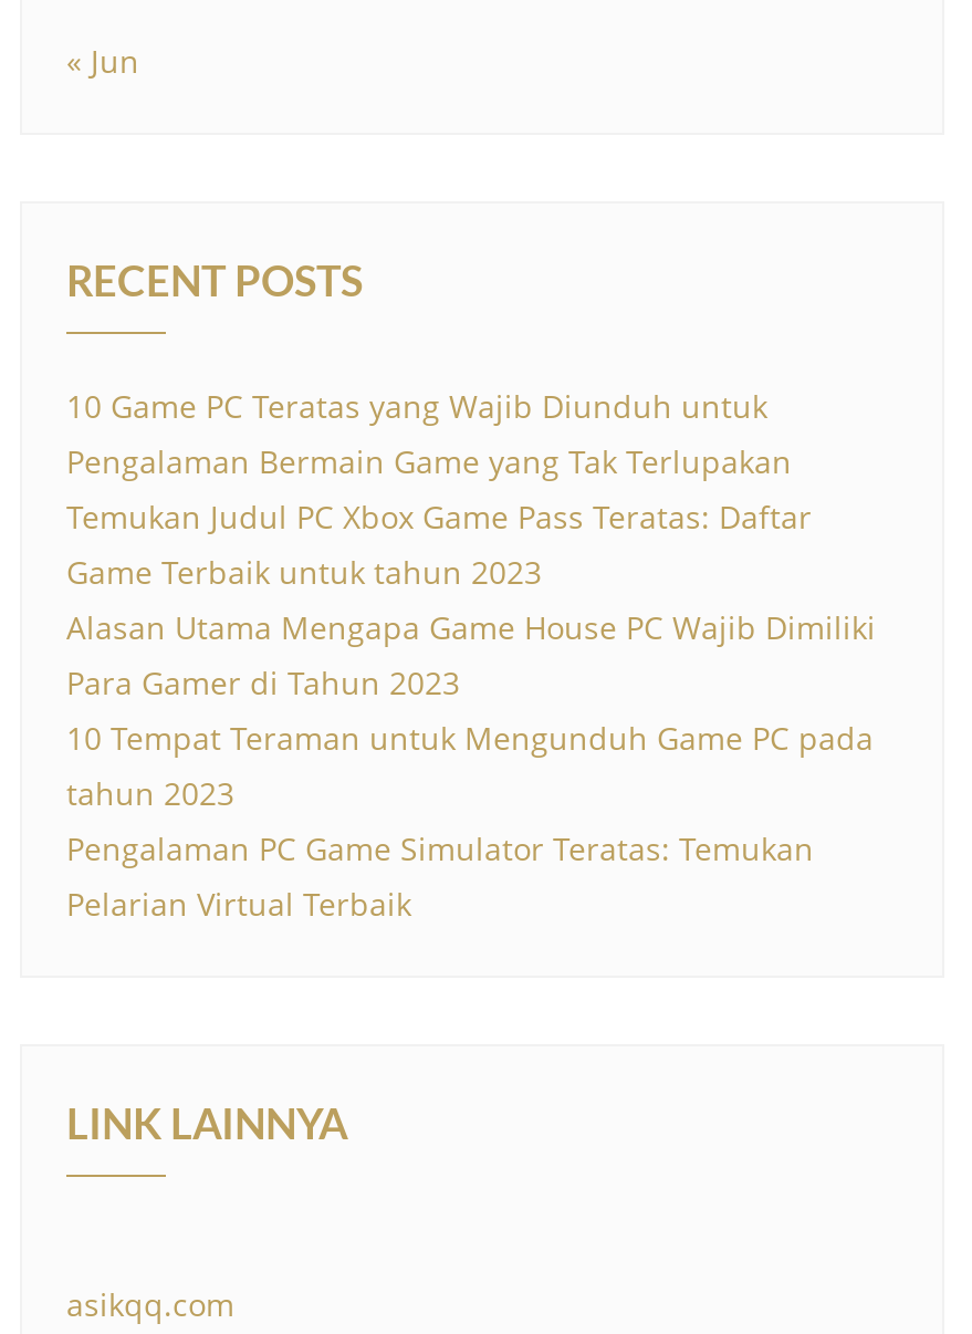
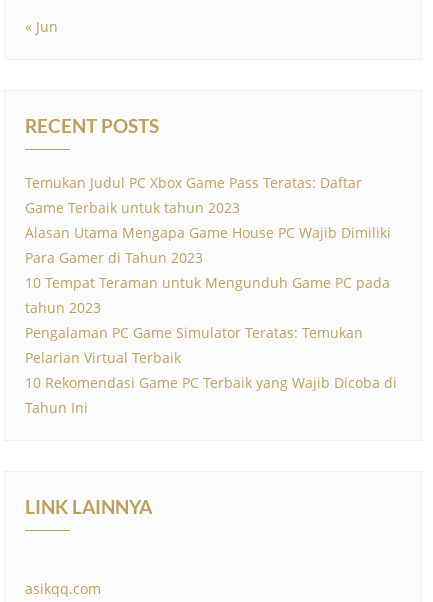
[66,385,792,482] 10 Game PC Teratas yang Wajib Diunduh untuk | Pengalaman Bermain Game yang Tak Terlupakan -> none
moved [66,496,876,925] -> [25,173,391,367]: Temukan Judul PC Xbox Game Pass Teratas: Daftar | Game Terbaik untuk tahun 2023 | Alasan Utama Mengapa Game House PC Wajib Dimiliki | Para Gamer di Tahun 2023 | 10 Tempat Teraman untuk Mengunduh Game PC pada | tahun 2023 | Pengalaman PC Game Simulator Teratas: Temukan | Pelarian Virtual Terbaik
none -> [25,373,397,417] 10 Rekomendasi Game PC Terbaik yang Wajib Dicoba di | Tahun Ini

